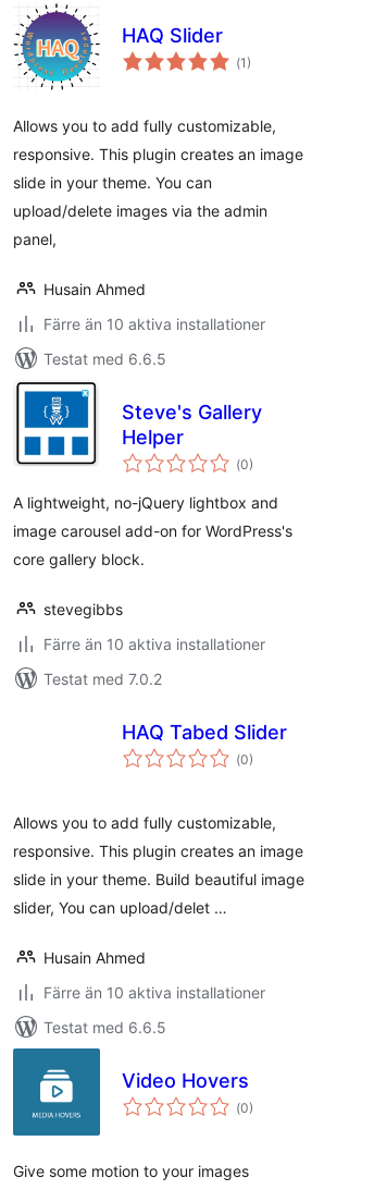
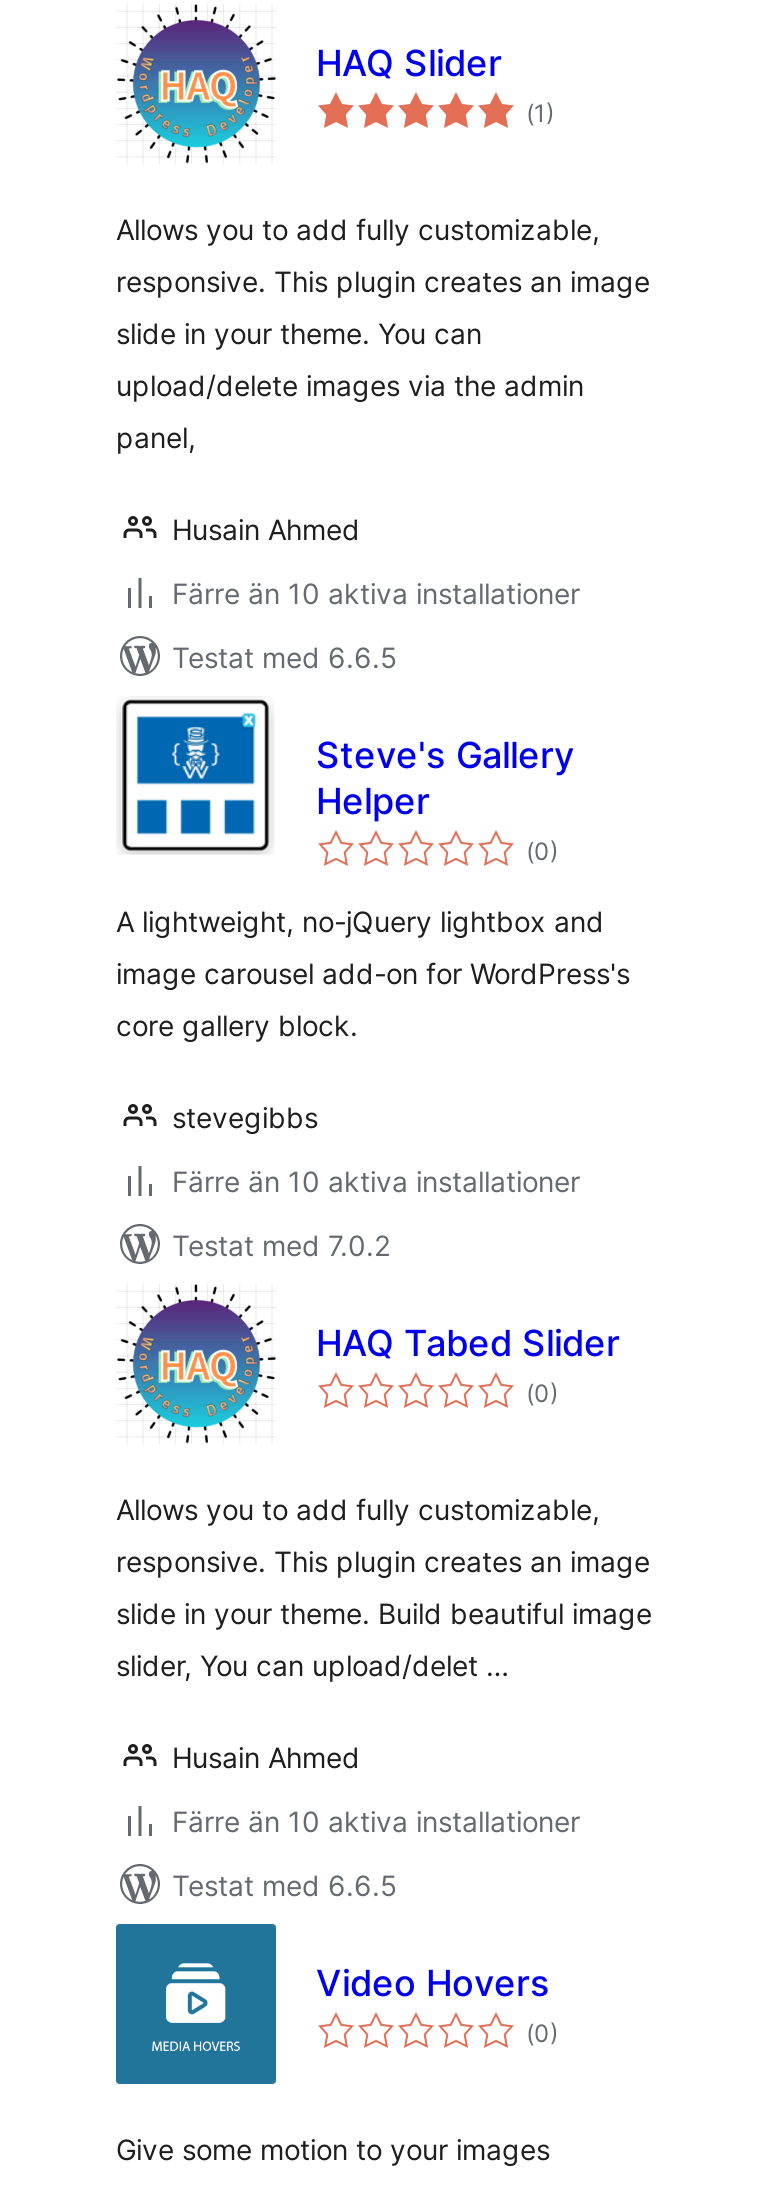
none -> [116,1284,276,1444] [image]

